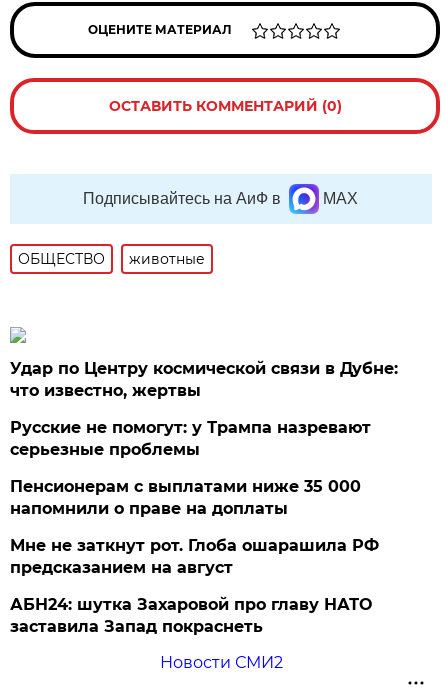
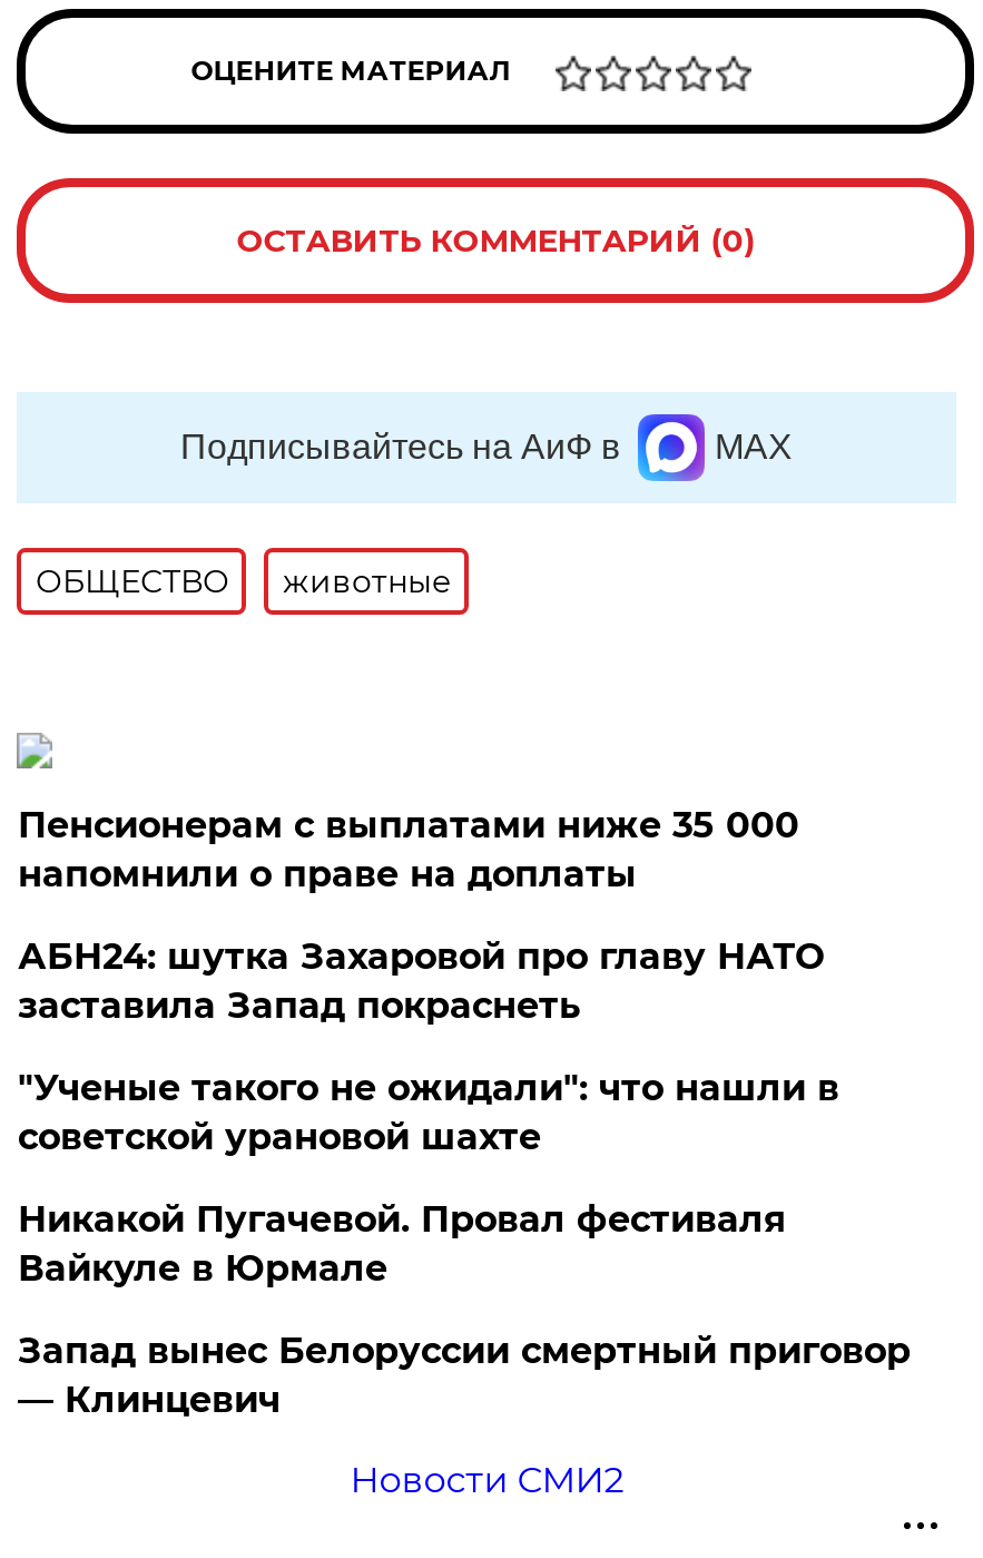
[10,359,398,459] Удар по Центру космической связи в Дубне: | что известно, жертвы | Русские не помогут: у Трампа назревают | серьезные проблемы -> none
moved [10,477,361,518] -> [18,804,799,895]: Пенсионерам с выплатами ниже 35 000 | напомнили о праве на доплаты
[10,536,379,577] Мне не заткнут рот. Глоба ошарашила РФ | предсказанием на август -> none
moved [10,595,372,636] -> [18,935,824,1027]: АБН24: шутка Захаровой про главу НАТО | заставила Запад покраснеть
none -> [18,1067,910,1421] "Ученые такого не ожидали": что нашли в | советской урановой шахте | Никакой Пугачевой. Провал фестиваля | Вайкуле в Юрмале | Запад вынес Белоруссии смертный приговор | — Клинцевич

